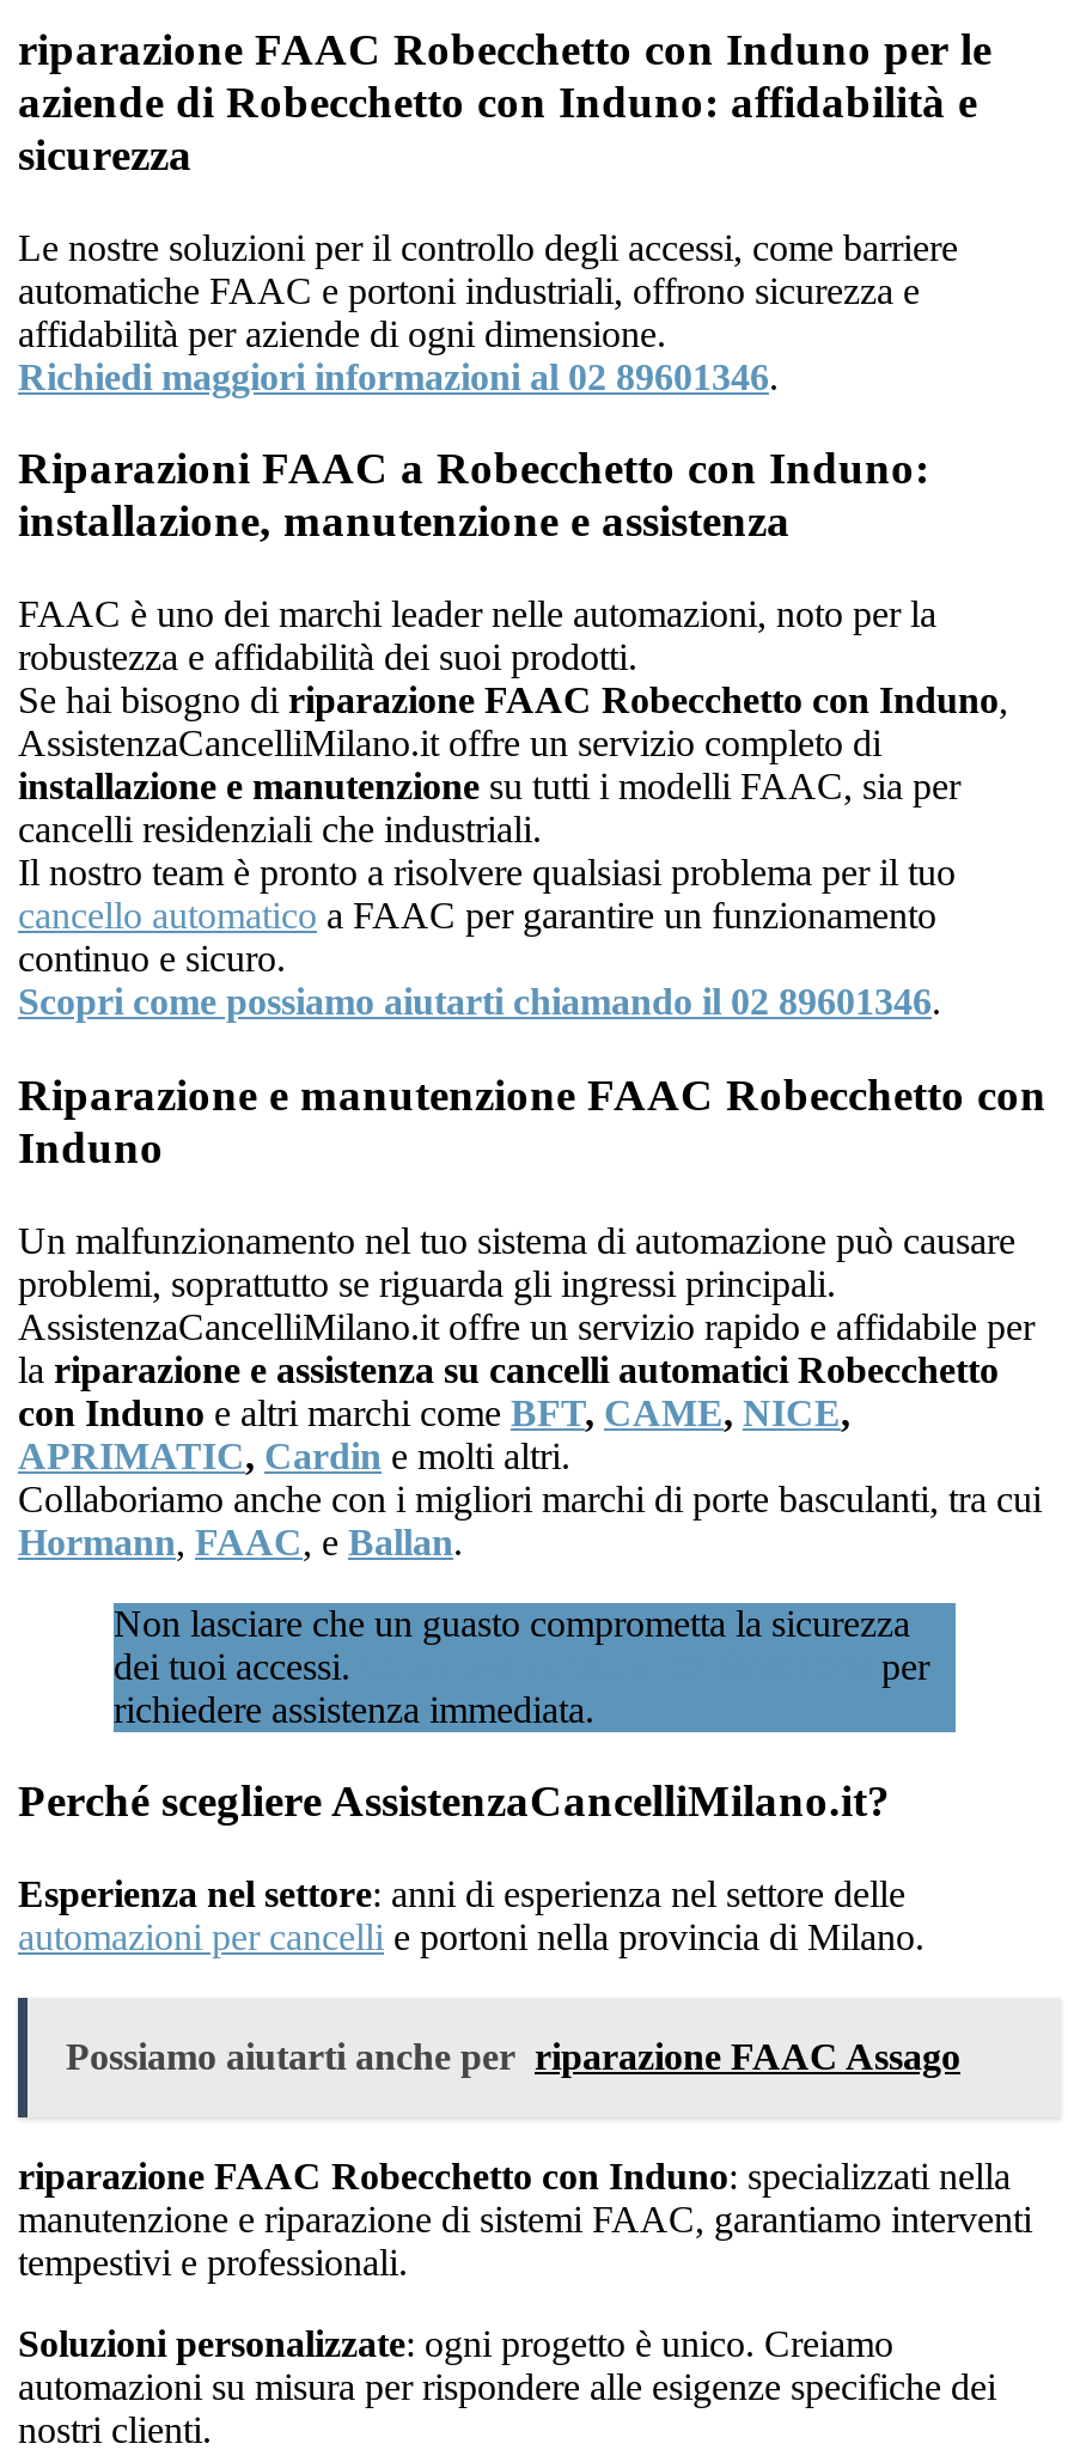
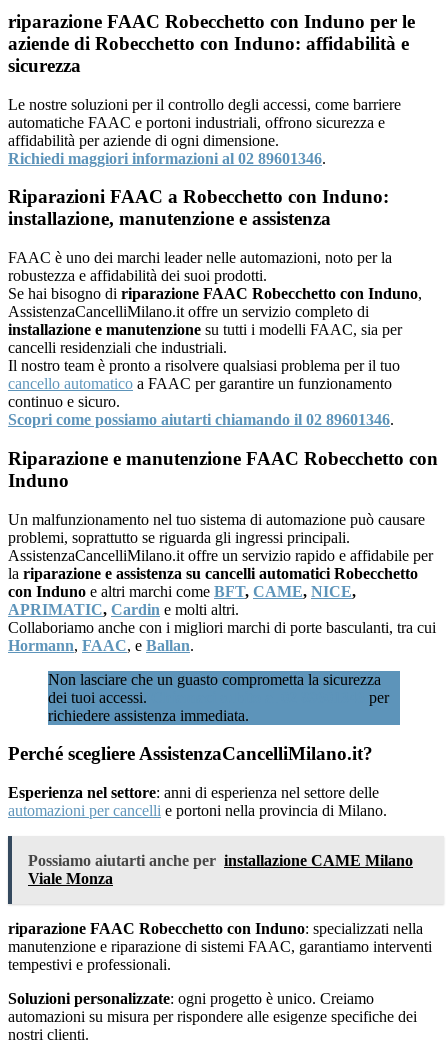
[66,2036,960,2077] Possiamo aiutarti anche per riparazione FAAC Assago -> [28,852,413,887] Possiamo aiutarti anche per installazione CAME Milano | Viale Monza

